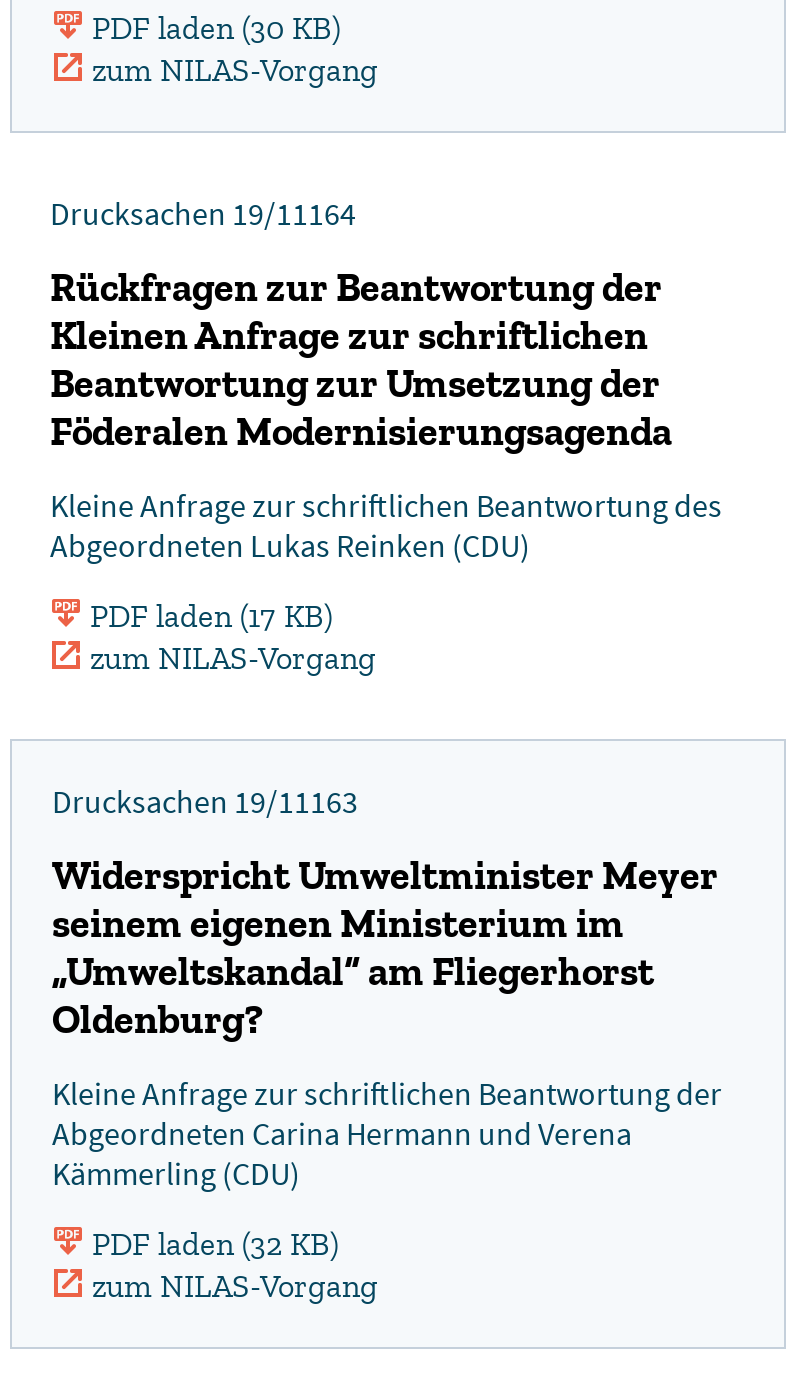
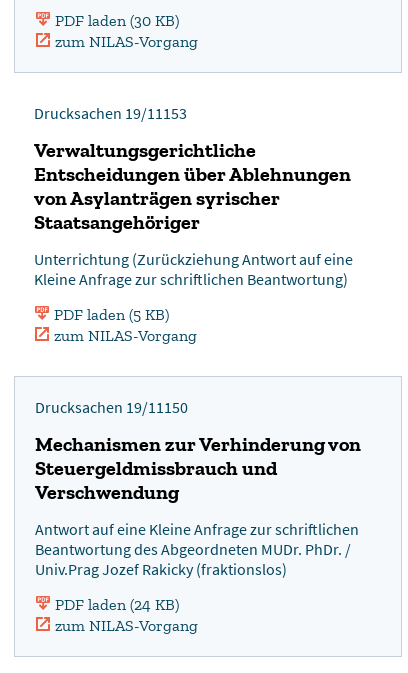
[50,193,356,233] Drucksachen 19/11164 -> [34,103,187,123] Drucksachen 19/11153
[50,263,672,455] Rückfragen zur Beantwortung der | Kleinen Anfrage zur schriftlichen | Beantwortung zur Umsetzung der | Föderalen Modernisierungsagenda -> [34,138,351,234] Verwaltungsgerichtliche | Entscheidungen über Ablehnungen | von Asylanträgen syrischer | Staatsangehöriger
[50,485,722,565] Kleine Anfrage zur schriftlichen Beantwortung des | Abgeordneten Lukas Reinken (CDU) -> [34,249,353,289] Unterrichtung (Zurückziehung Antwort auf eine | Kleine Anfrage zur schriftlichen Beantwortung)
[90,597,332,635] PDF laden (17 KB) -> [54,305,169,324] PDF laden (5 KB)
[52,781,358,821] Drucksachen 19/11163 -> [35,397,188,417] Drucksachen 19/11150
[52,851,718,1043] Widerspricht Umweltminister Meyer | seinem eigenen Ministerium im | „Umweltskandal“ am Fliegerhorst | Oldenburg? -> [35,432,361,504] Mechanismen zur Verhinderung von | Steuergeldmissbrauch und | Verschwendung
[52,1073,722,1193] Kleine Anfrage zur schriftlichen Beantwortung der | Abgeordneten Carina Hermann und Verena | Kämmerling (CDU) -> [35,519,359,579] Antwort auf eine Kleine Anfrage zur schriftlichen | Beantwortung des Abgeordneten MUDr. PhDr. / | Univ.Prag Jozef Rakicky (fraktionslos)
[92,1225,338,1263] PDF laden (32 KB) -> [55,595,179,614] PDF laden (24 KB)

